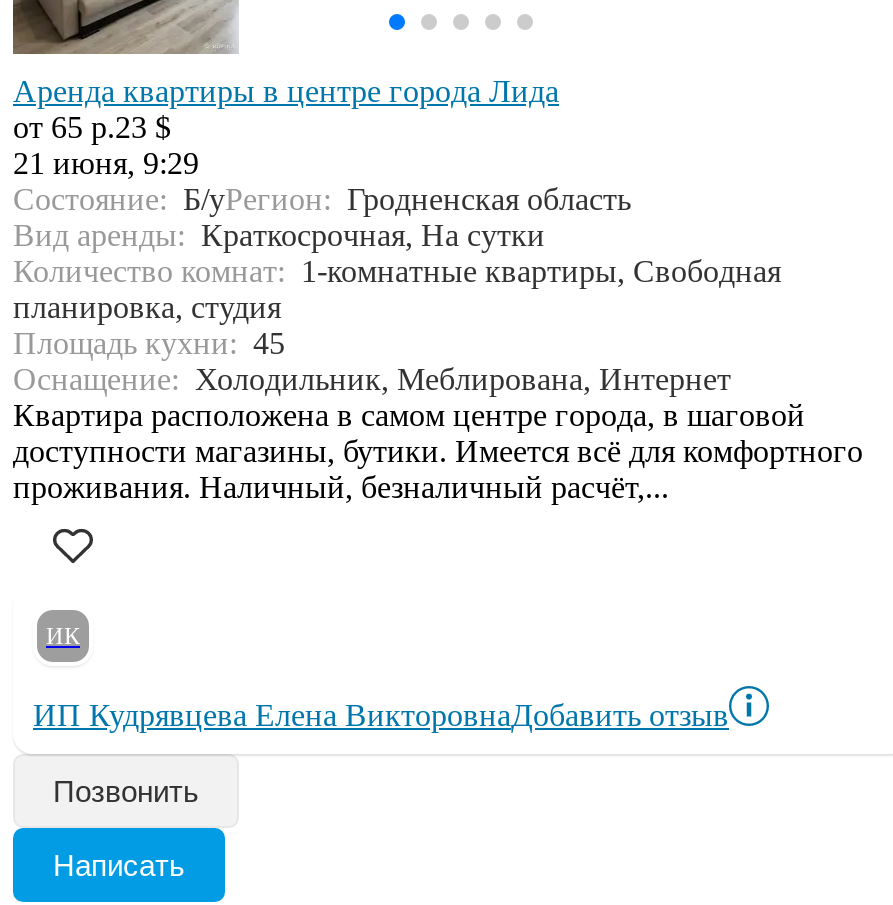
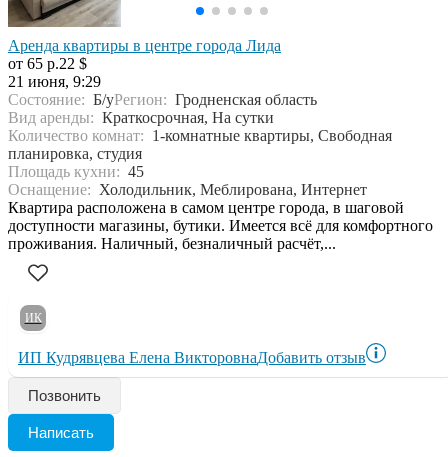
[13,110,171,144] от 65 р.23 $ -> [8,55,87,72] от 65 р.22 $

